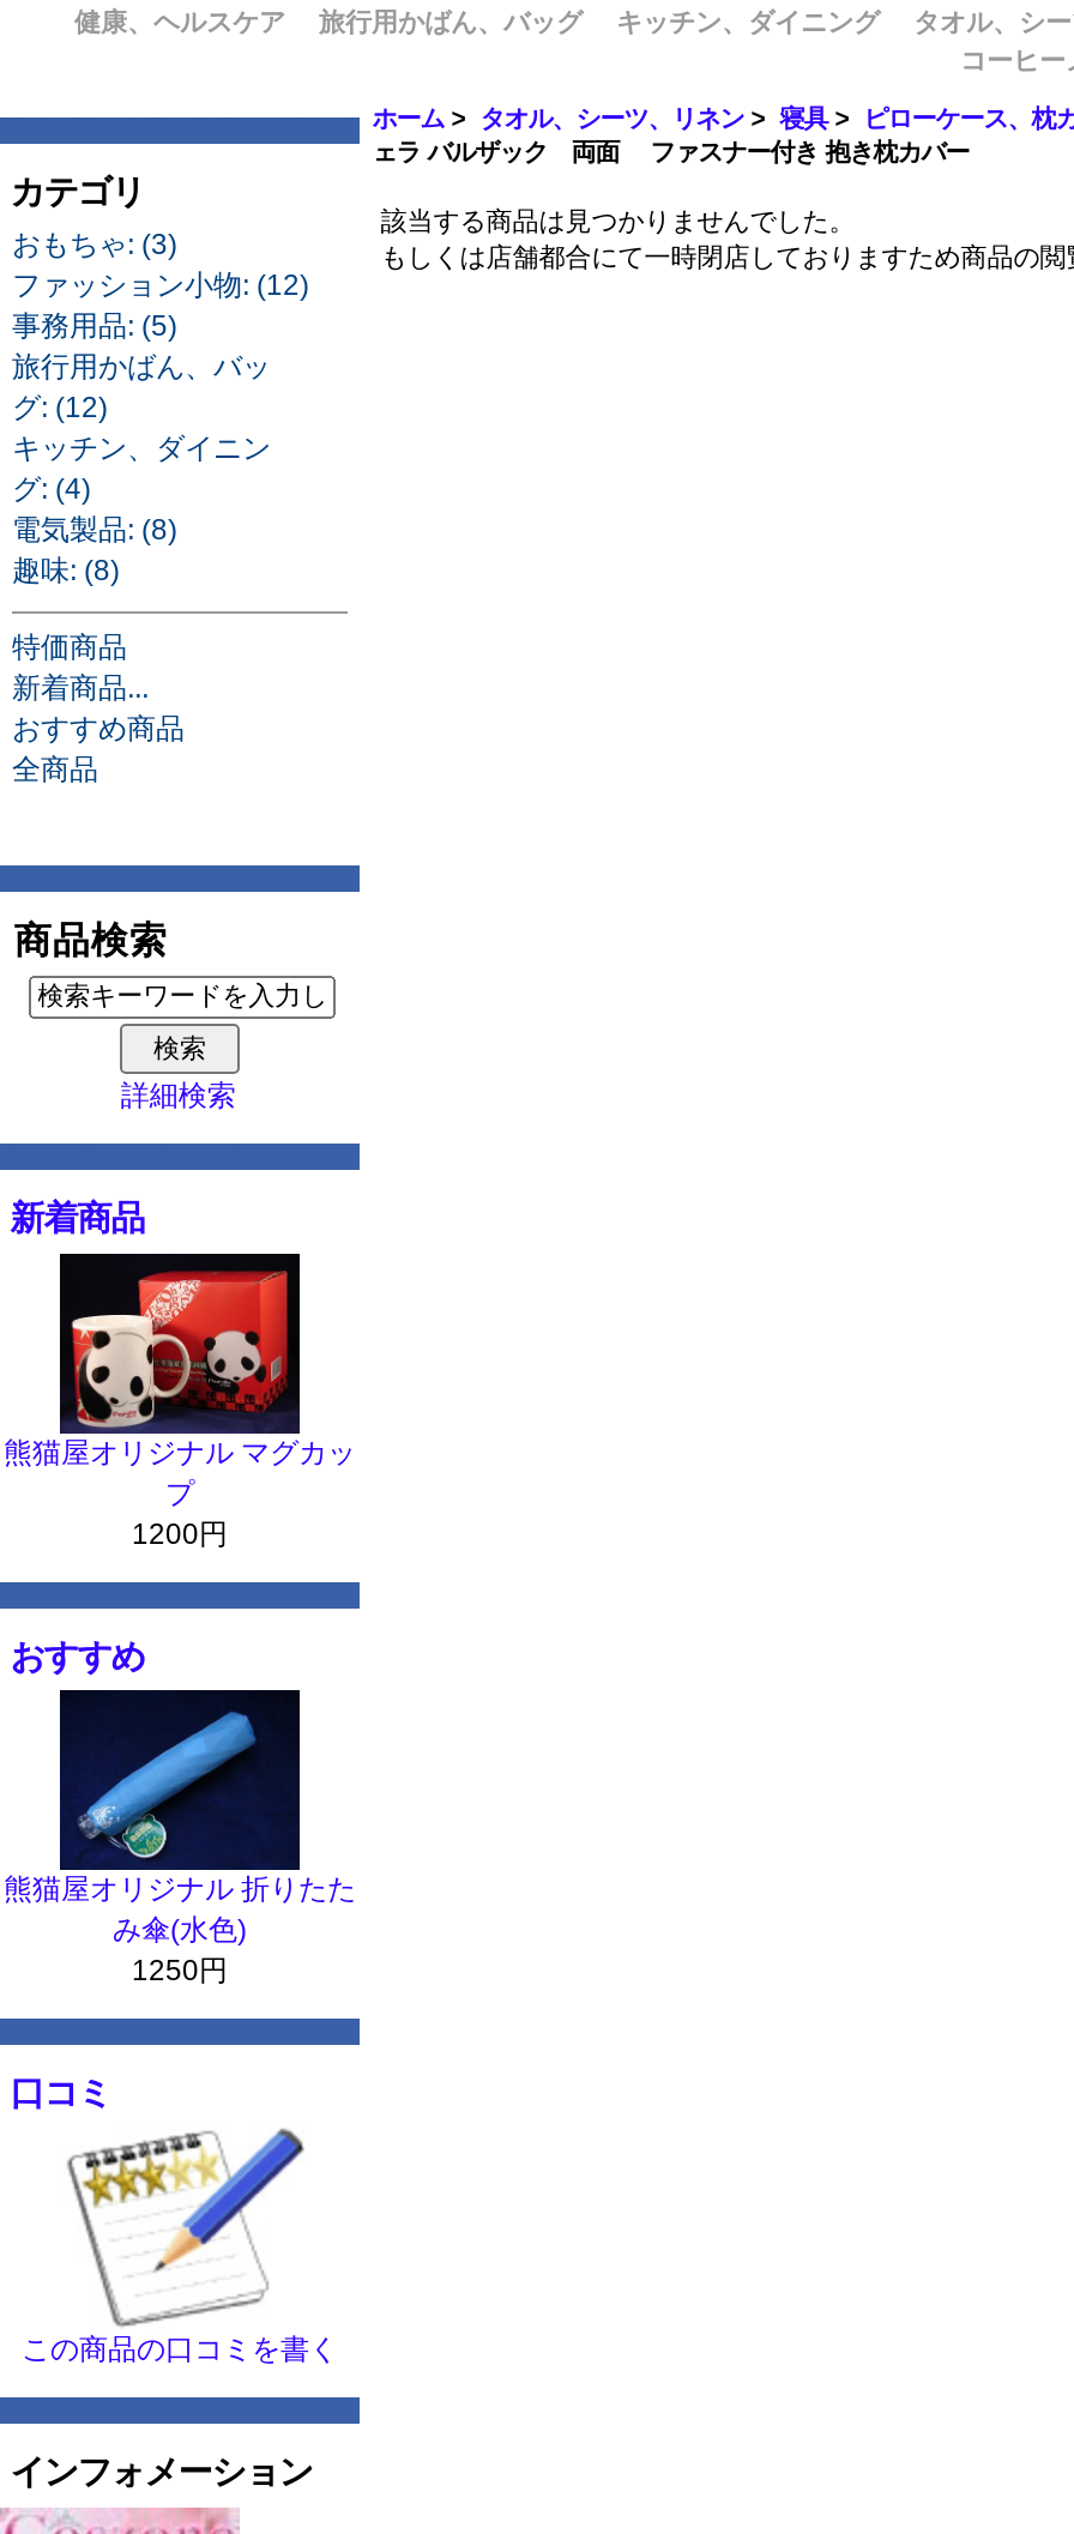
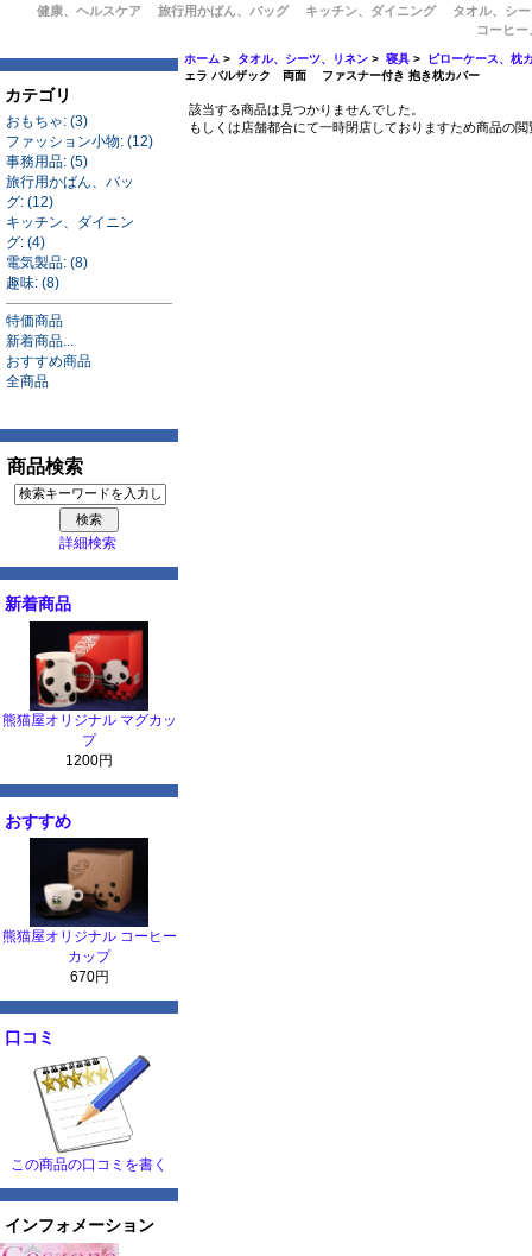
[4,1709,356,1988] [image] | 熊猫屋オリジナル 折りたた | み傘(水色) | 1250円 -> [2,847,176,985] [image] | 熊猫屋オリジナル コーヒー | カップ | 670円

